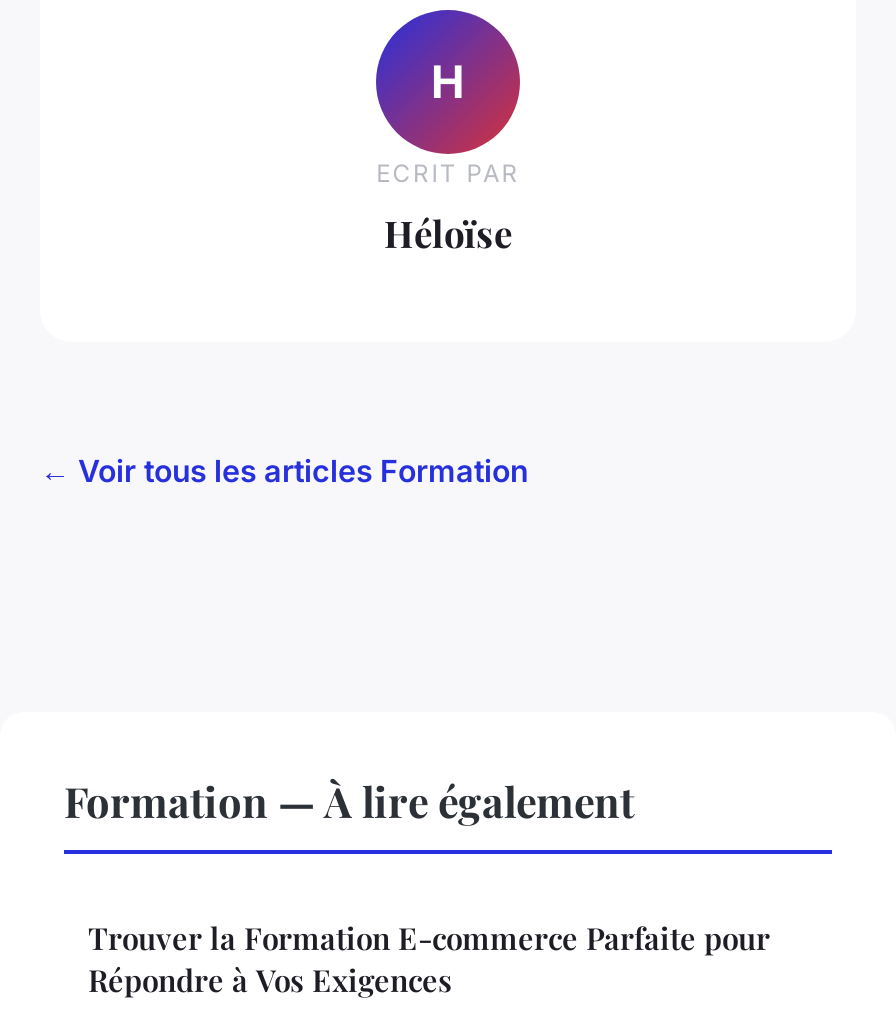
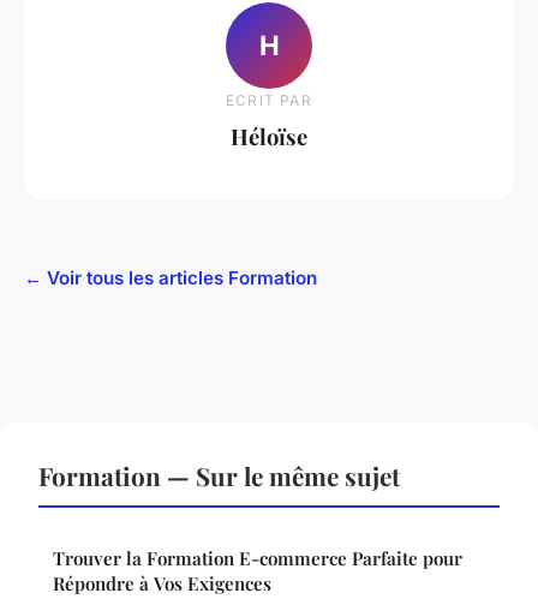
[64,771,634,827] Formation — À lire également -> [38,459,400,493] Formation — Sur le même sujet

